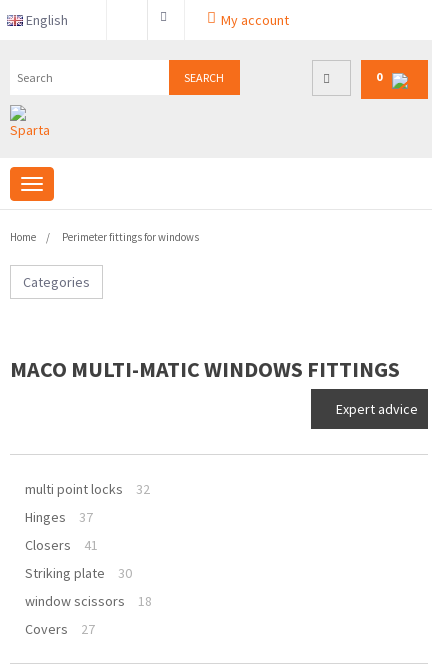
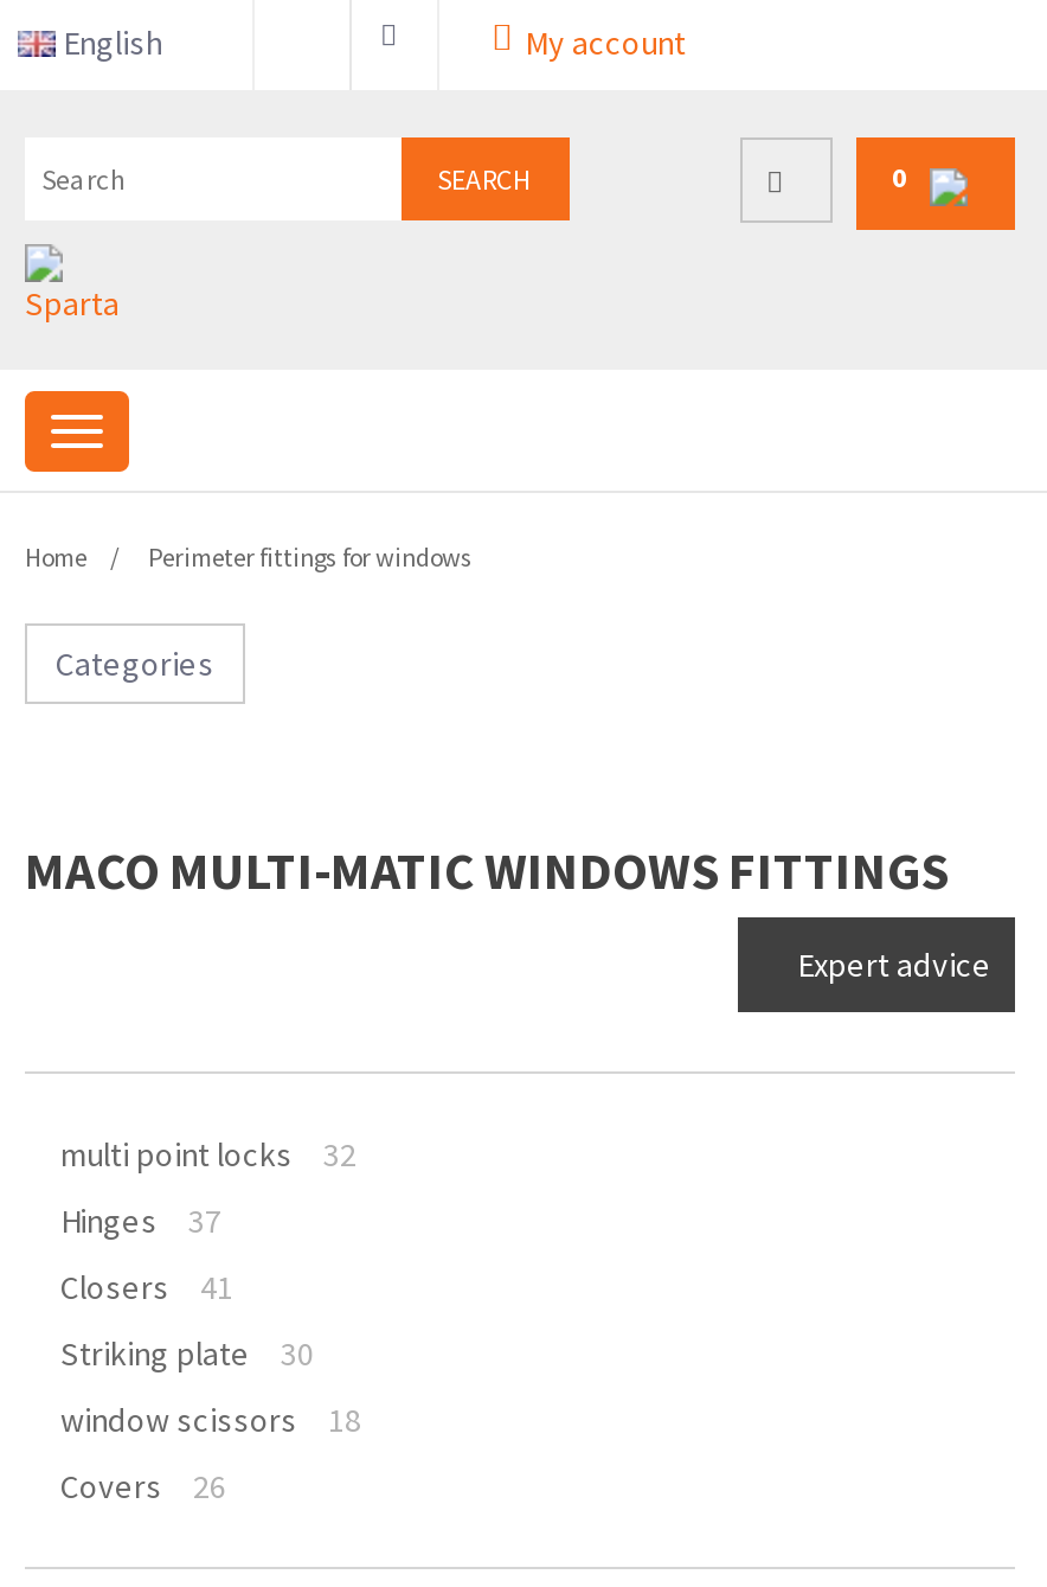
[25,620,95,638] Covers 27 -> [60,1465,226,1508] Covers 26

